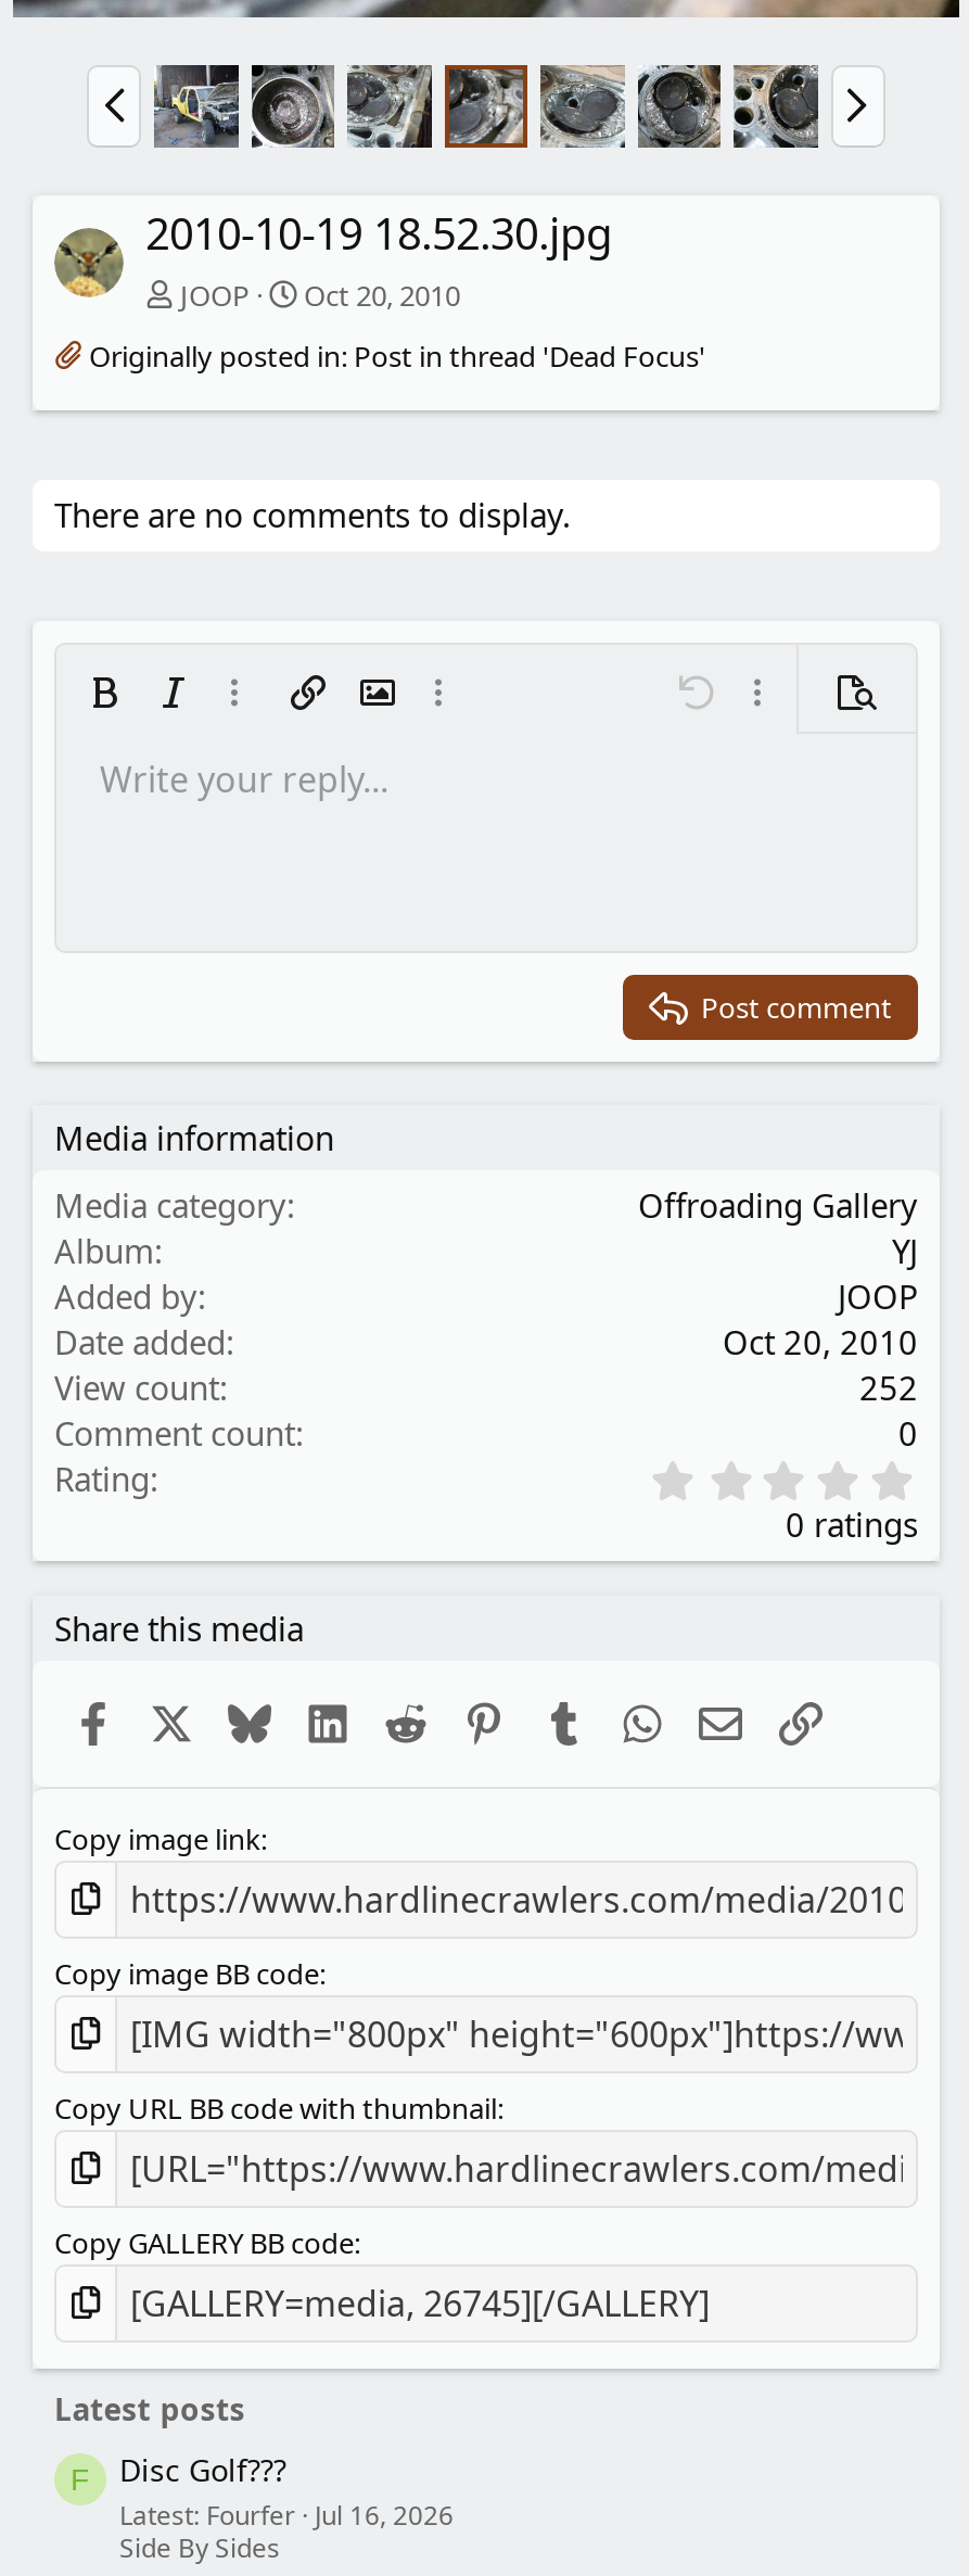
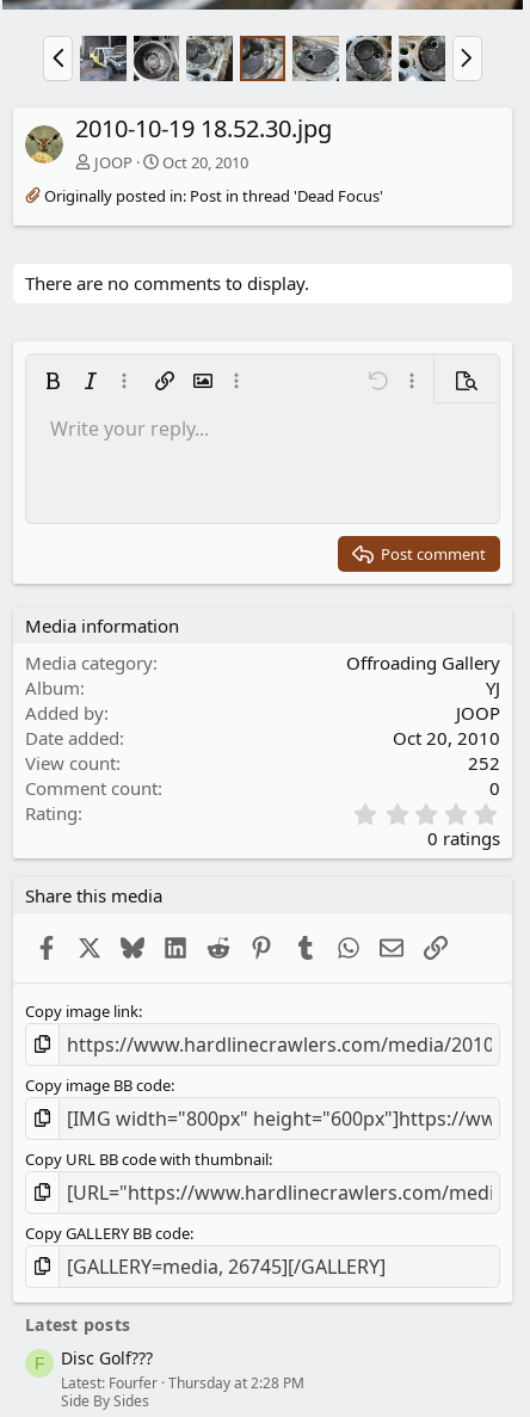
[119,2497,454,2534] Latest: Fourfer Jul 16, 2026 -> [61,1373,304,1393] Latest: Fourfer Thursday at 2:28 PM

